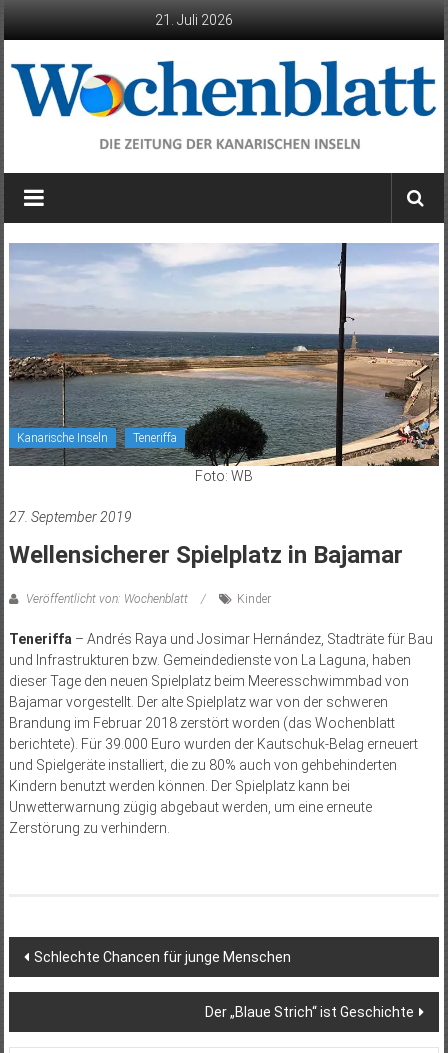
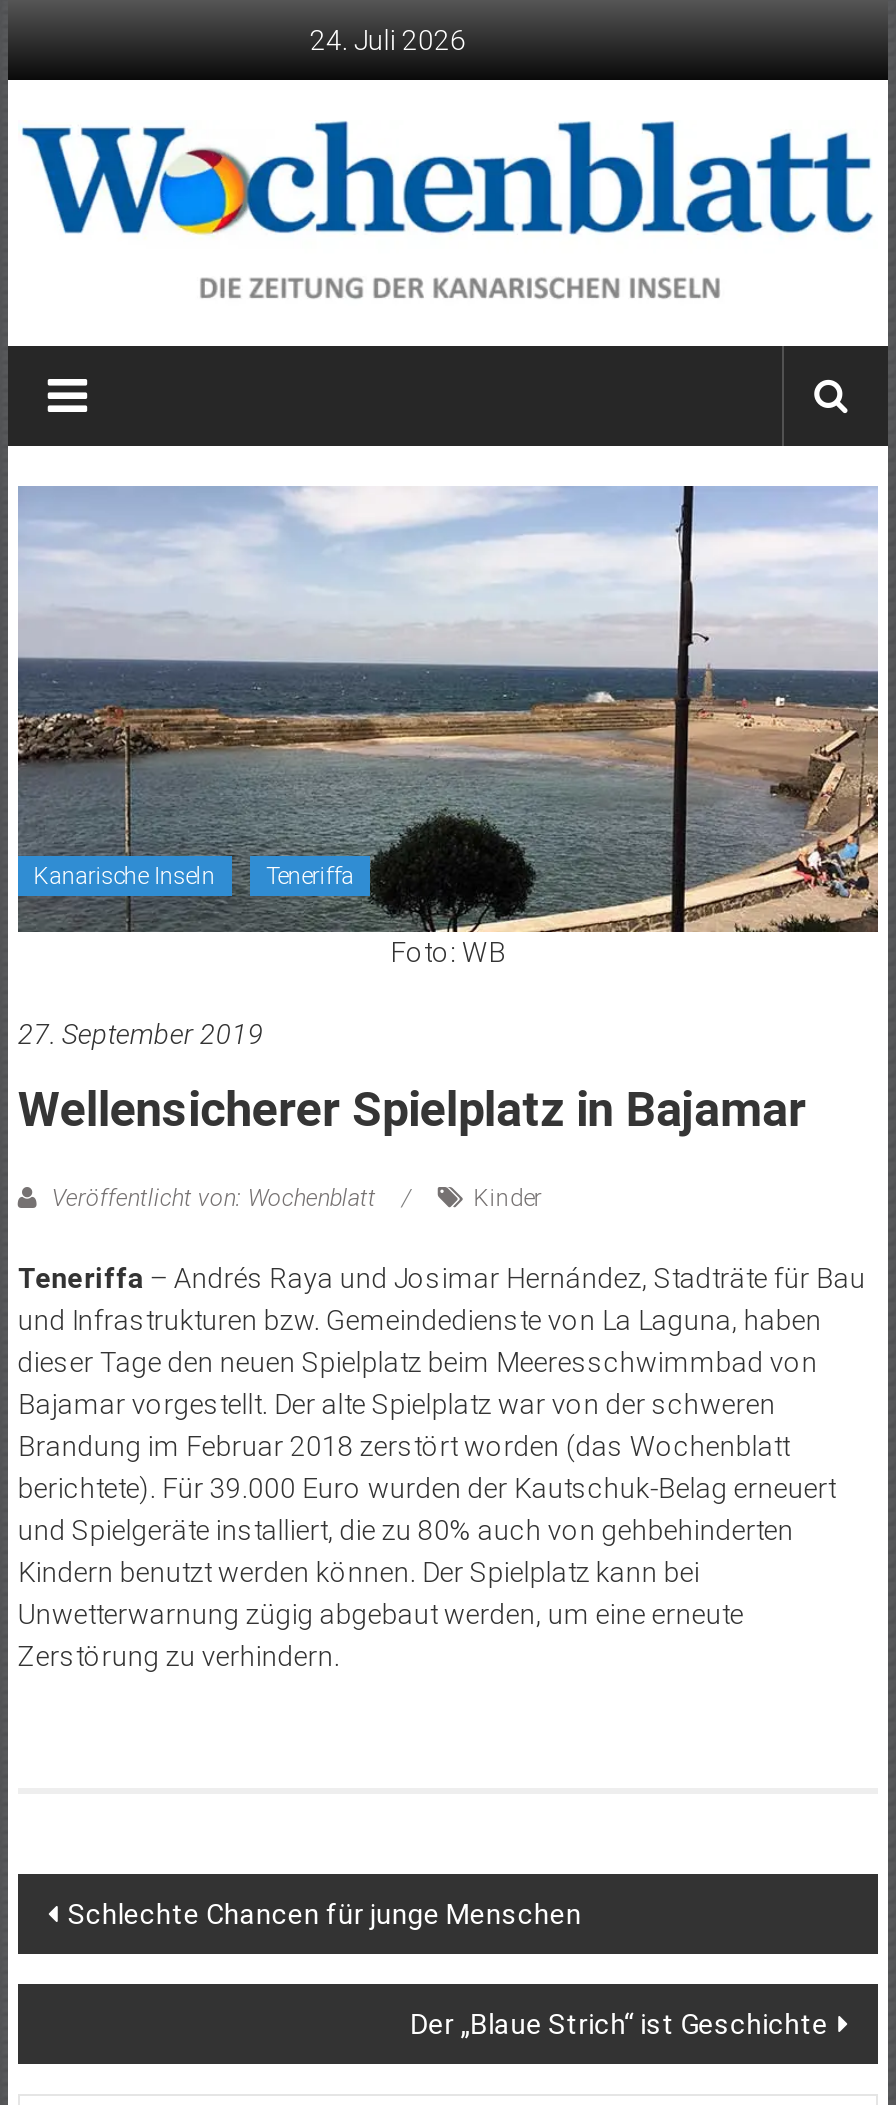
[155,12,233,28] 21. Juli 2026 -> [310,24,466,56] 24. Juli 2026

